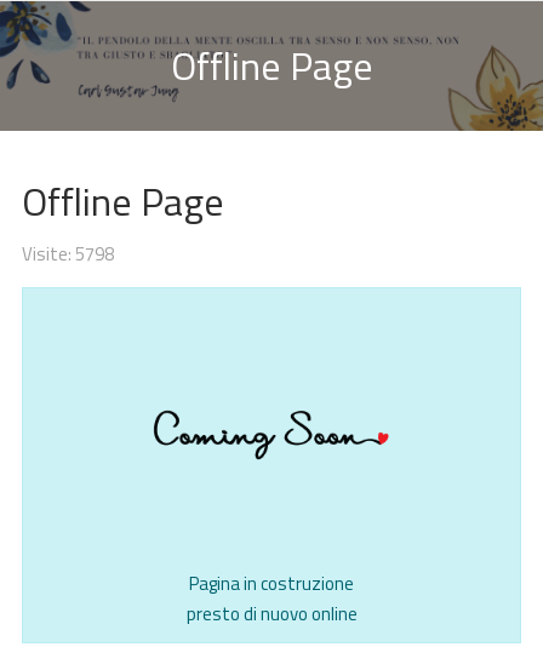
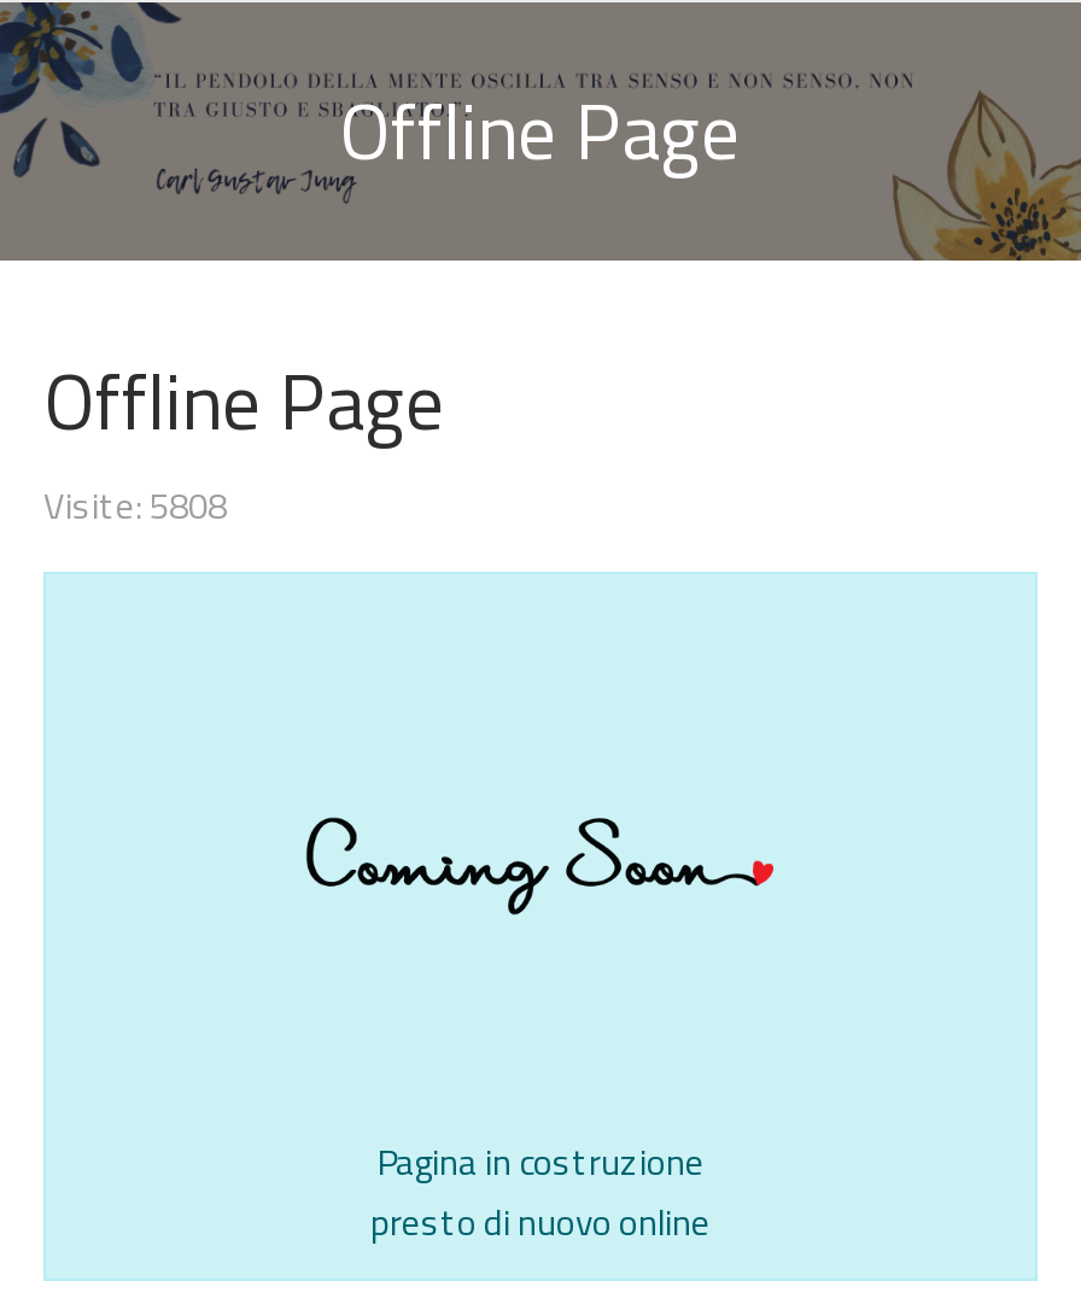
[22,239,114,267] Visite: 5798 -> [43,476,227,532] Visite: 5808

